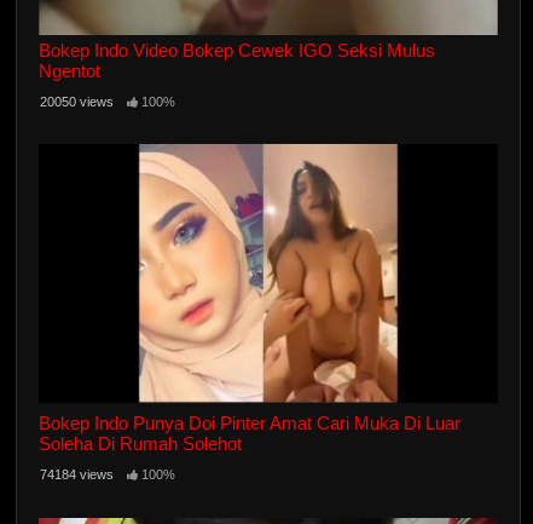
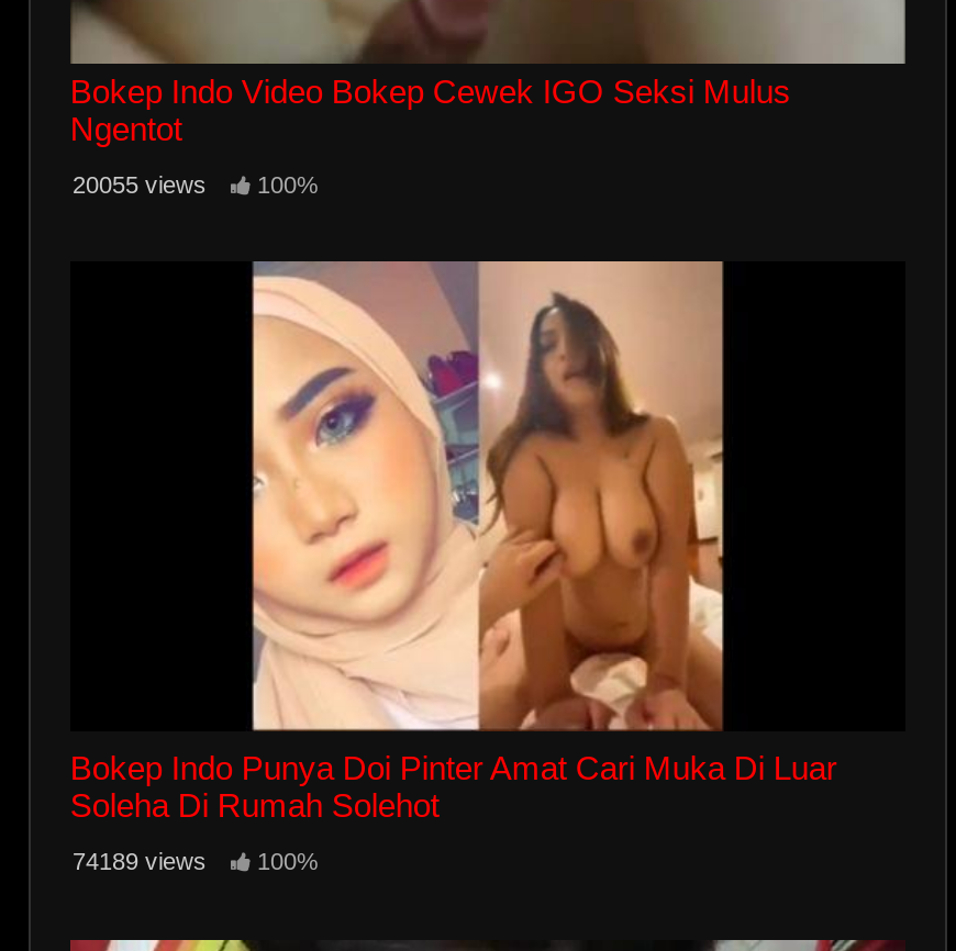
[40,94,175,109] 20050 views 100% -> [73,171,319,197] 20055 views 100%
[40,467,175,482] 74184 views 100% -> [73,848,319,875] 74189 views 100%

